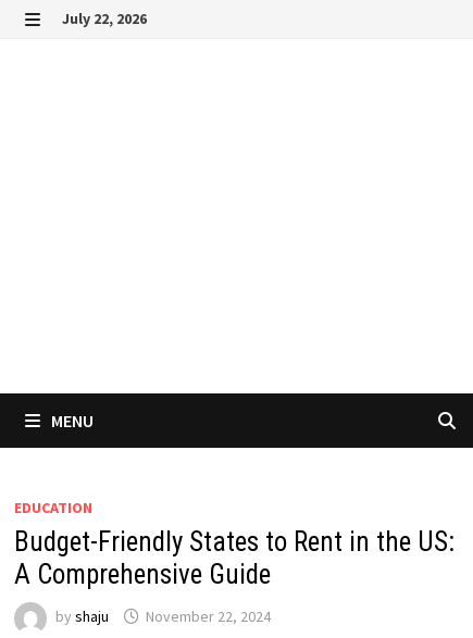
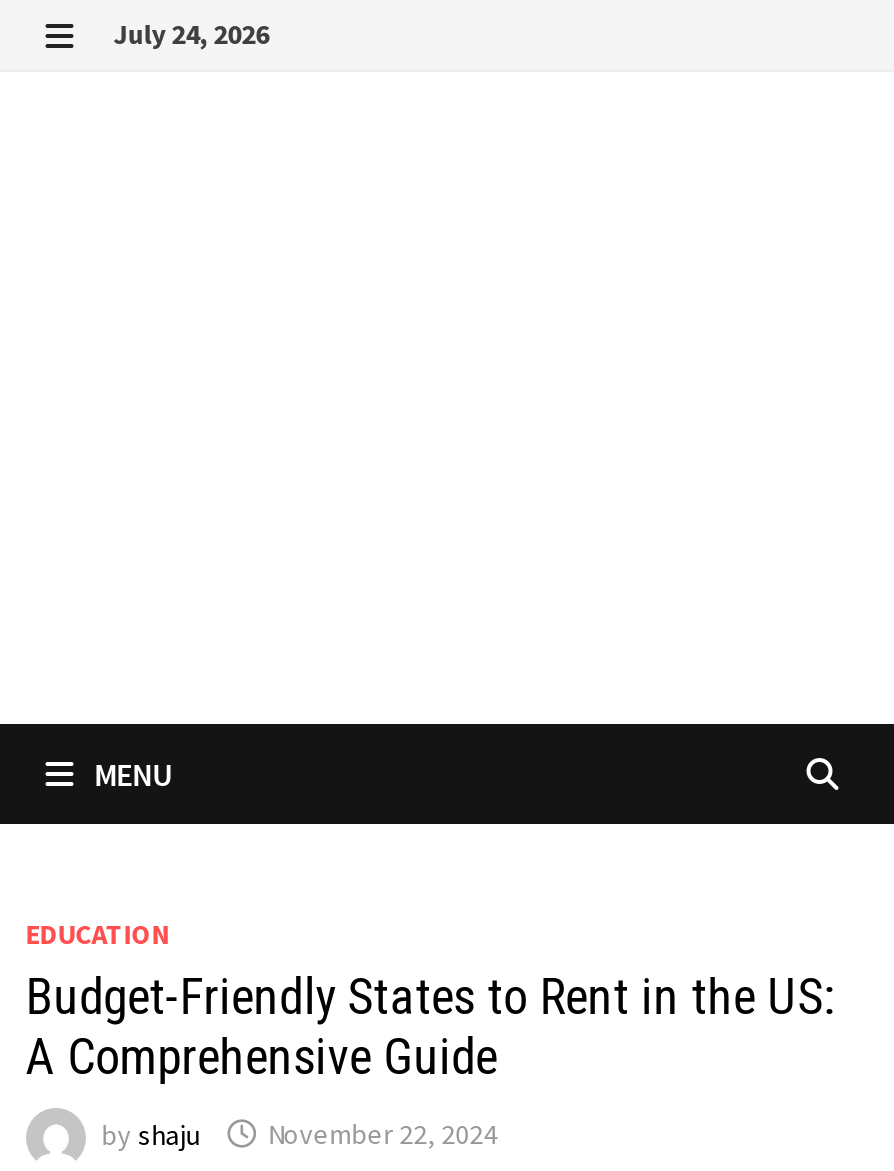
[62,9,147,28] July 22, 2026 -> [114,16,270,52] July 24, 2026

